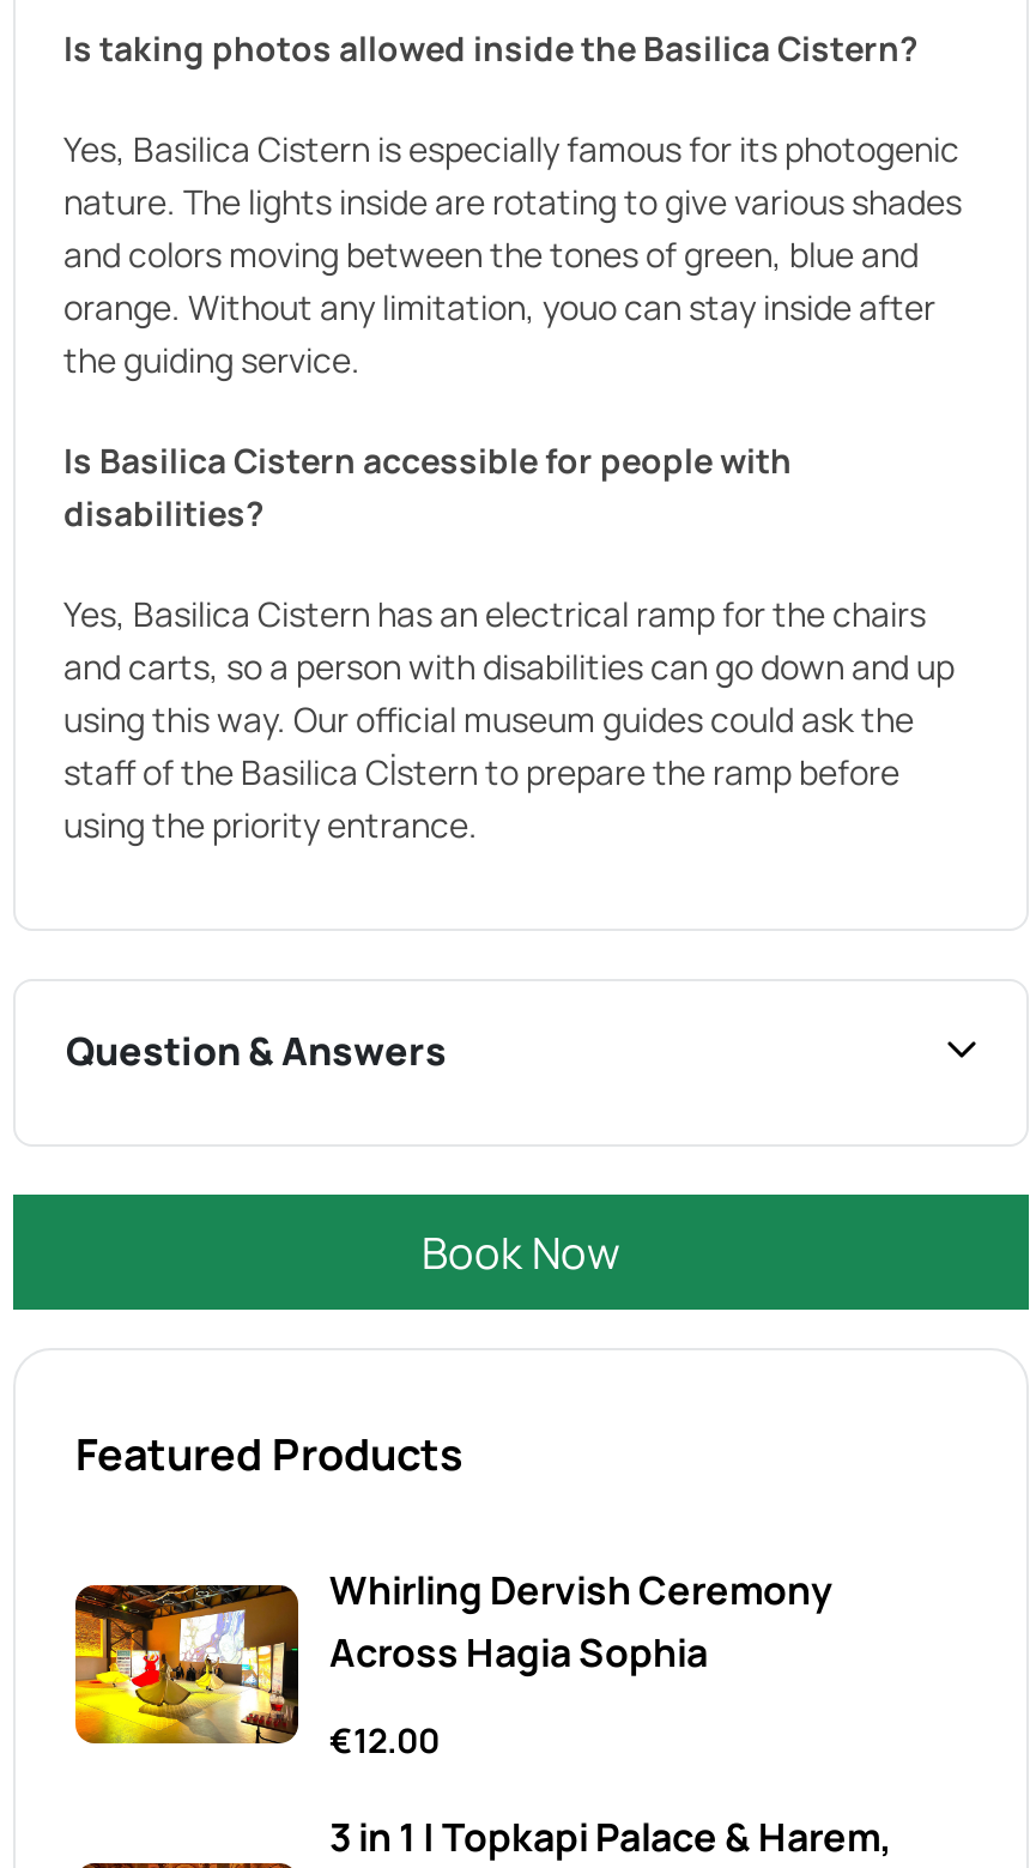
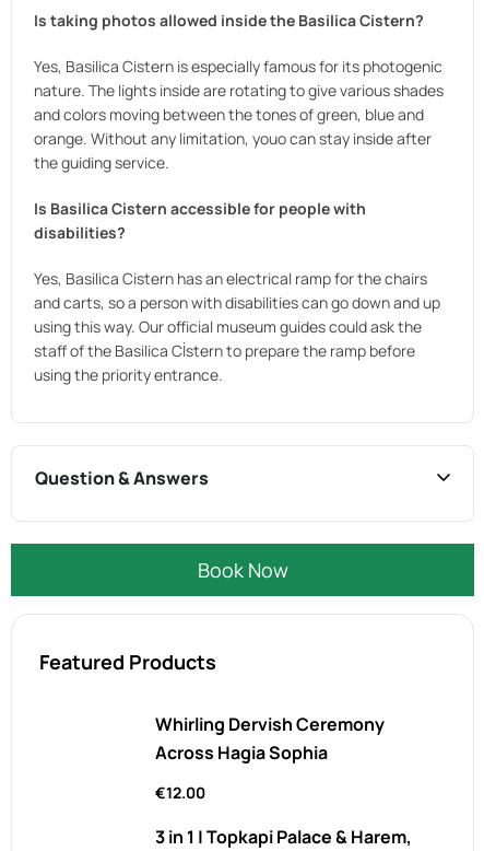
[73,1583,301,1746] [image] -> none

